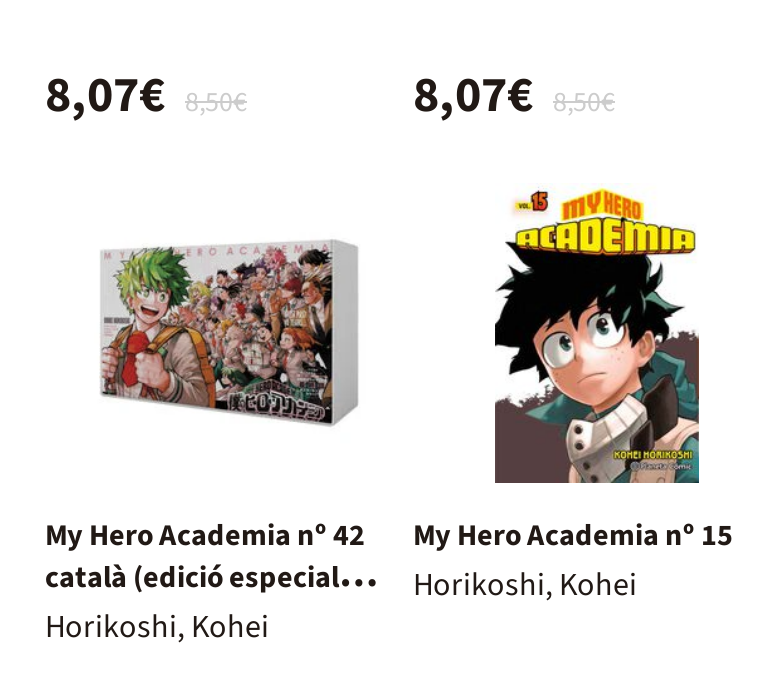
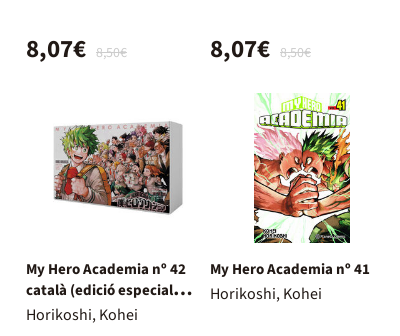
[413,185,733,556] [image] | My Hero Academia nº 15 -> [210,93,370,280] [image] | My Hero Academia nº 41

